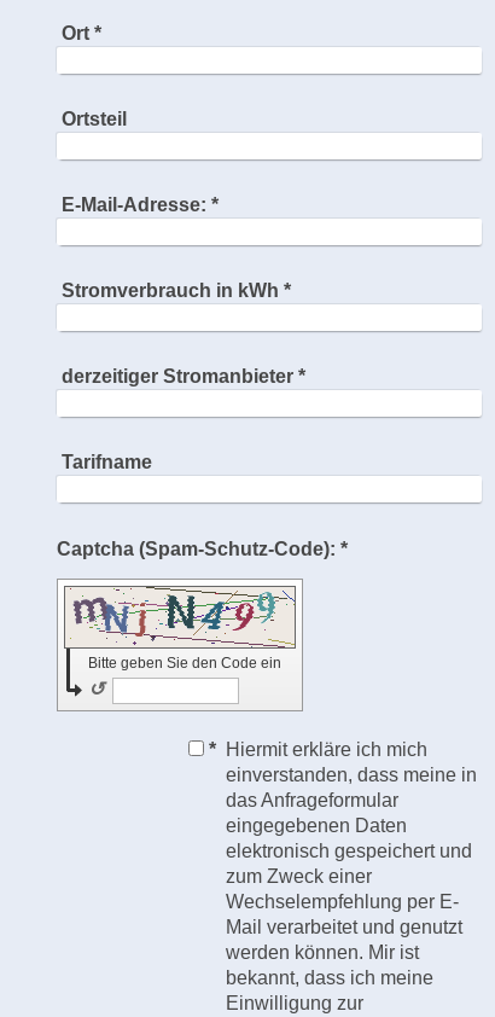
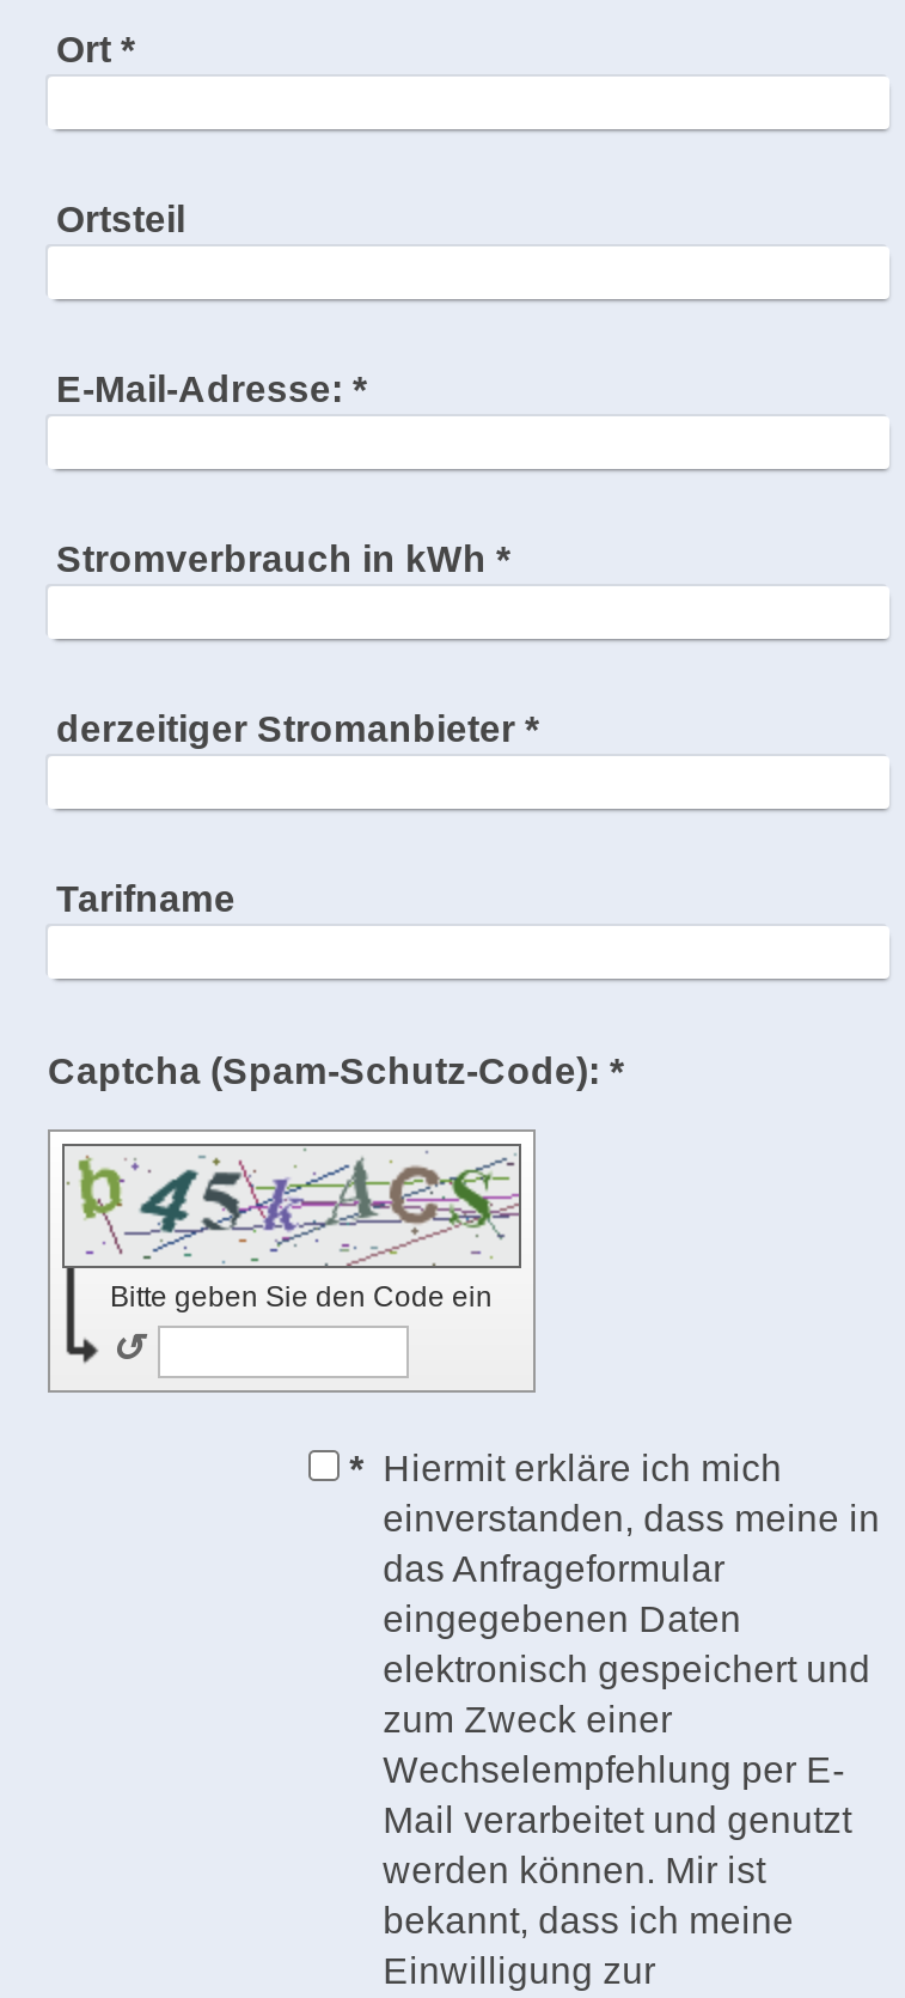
[69,586,296,649] [image] -> [74,1144,521,1268] [image]

